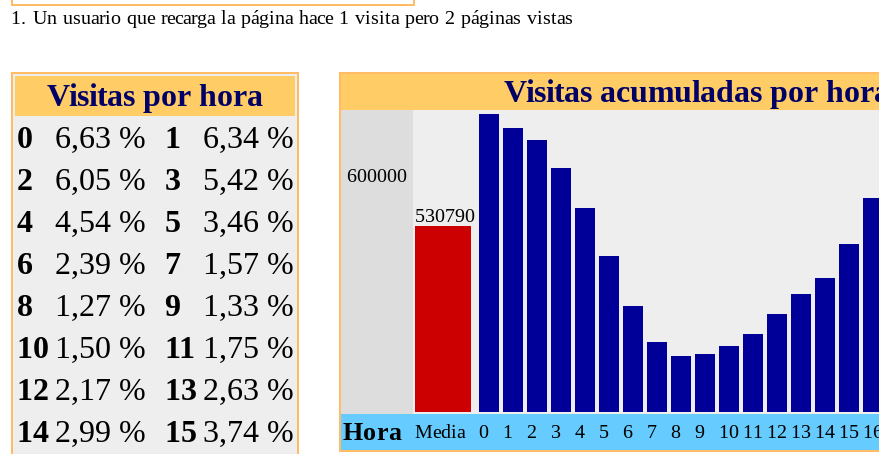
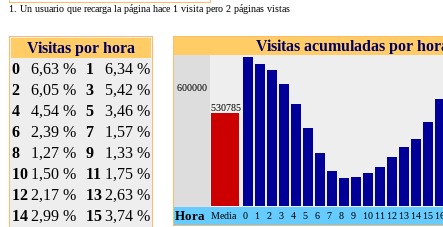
[415,204,475,226] 530790 -> [211,102,241,113] 530785

